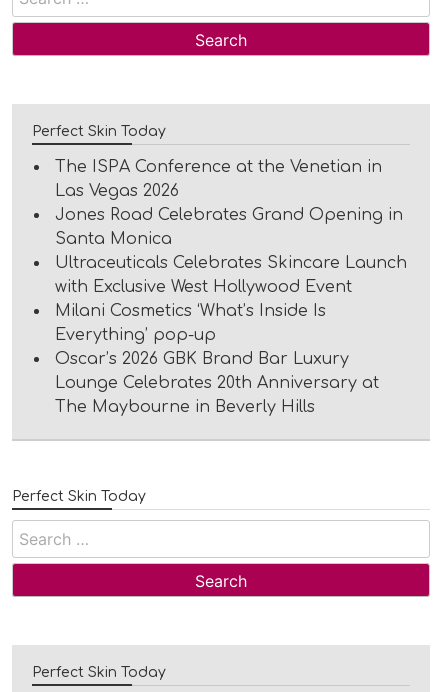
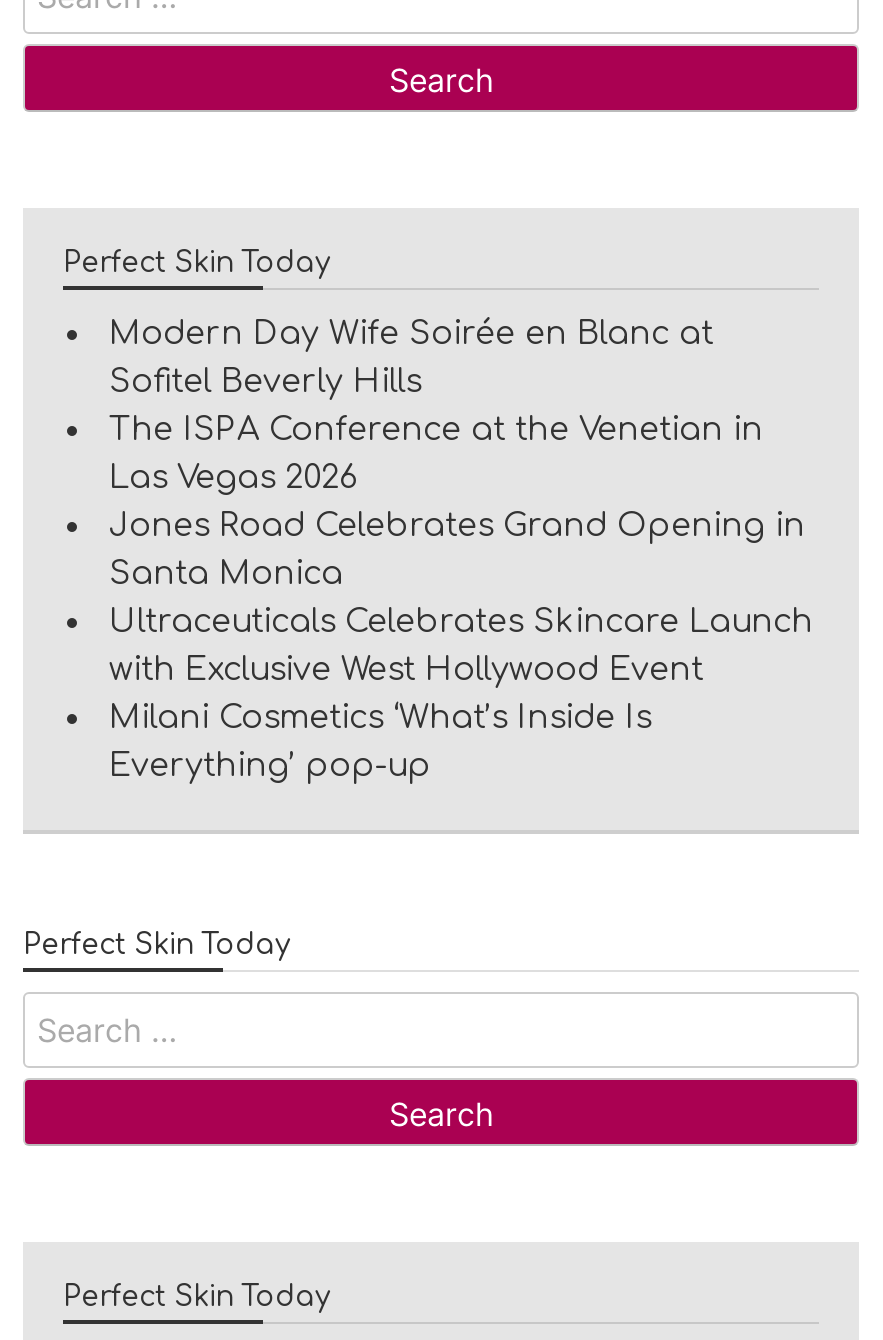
none -> [109,315,713,399] Modern Day Wife Soirée en Blanc at | Sofitel Beverly Hills
moved [55,158,407,344] -> [109,411,813,783]: The ISPA Conference at the Venetian in | Las Vegas 2026 | Jones Road Celebrates Grand Opening in | Santa Monica | Ultraceuticals Celebrates Skincare Launch | with Exclusive West Hollywood Event | Milani Cosmetics ‘What’s Inside Is | Everything’ pop-up
[55,350,379,416] Oscar’s 2026 GBK Brand Bar Luxury | Lounge Celebrates 20th Anniversary at | The Maybourne in Beverly Hills -> none

